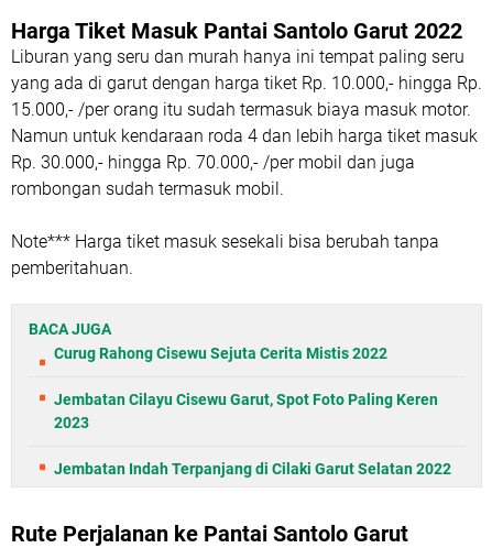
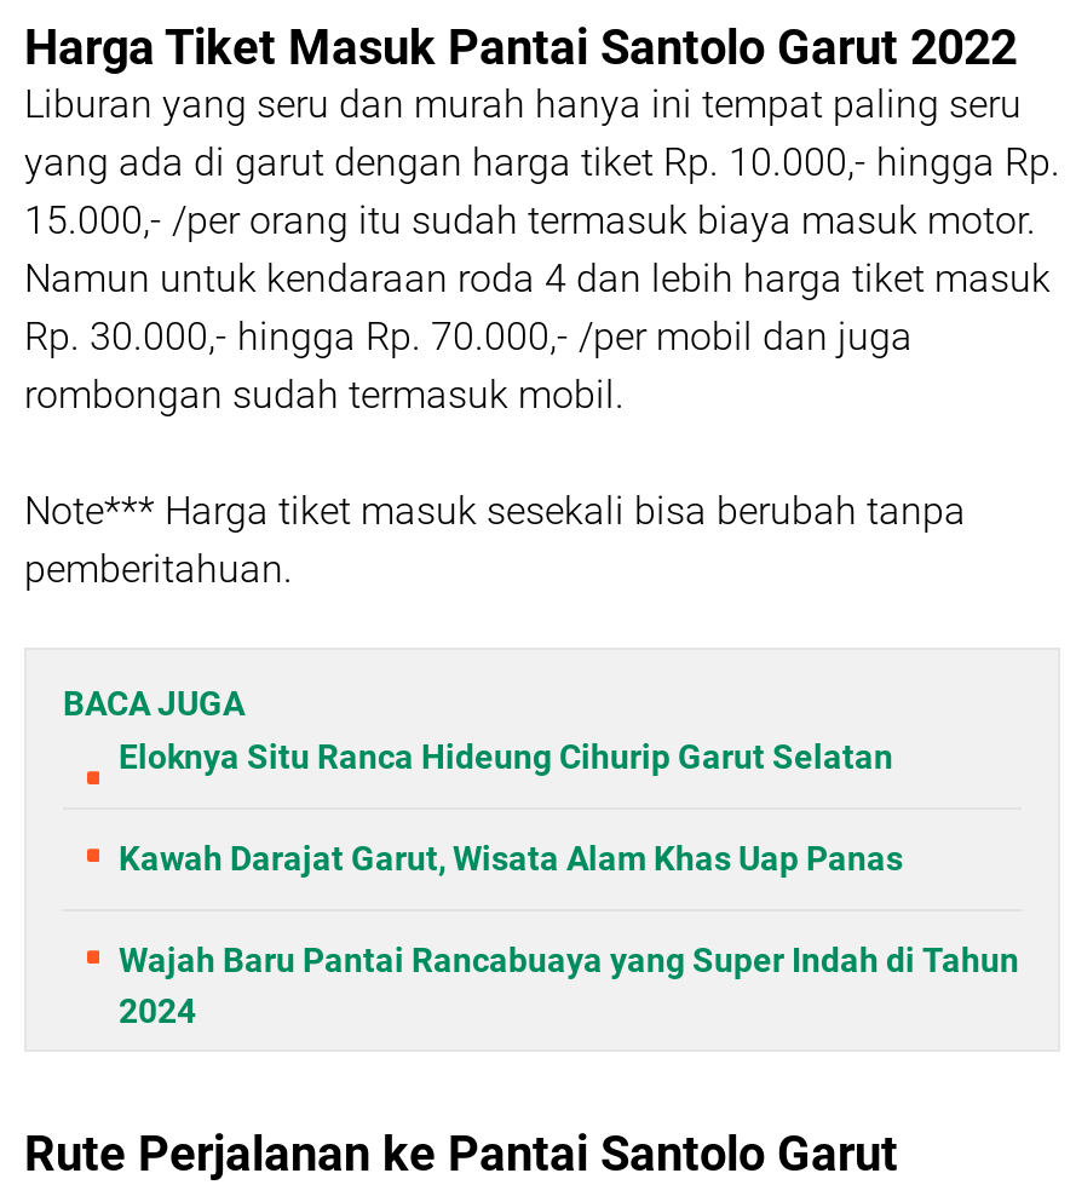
[54,344,387,362] Curug Rahong Cisewu Sejuta Cerita Mistis 2022 -> [119,737,893,776] Eloknya Situ Ranca Hideung Cihurip Garut Selatan
[54,391,438,431] Jembatan Cilayu Cisewu Garut, Spot Foto Paling Keren | 2023 -> [119,839,903,878] Kawah Darajat Garut, Wisata Alam Khas Uap Panas
[54,460,451,478] Jembatan Indah Terpanjang di Cilaki Garut Selatan 2022 -> [119,941,1019,1030] Wajah Baru Pantai Rancabuaya yang Super Indah di Tahun | 2024

